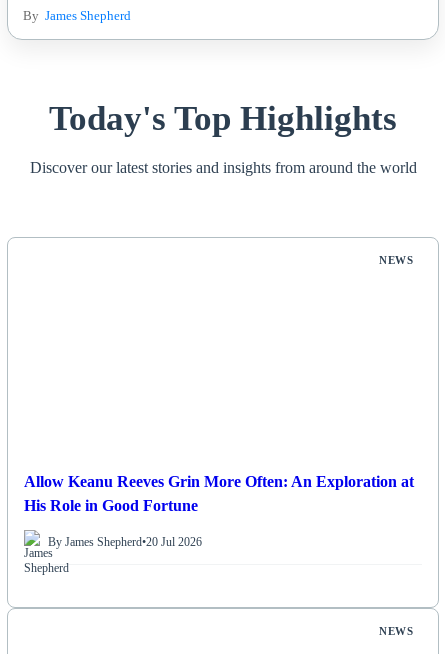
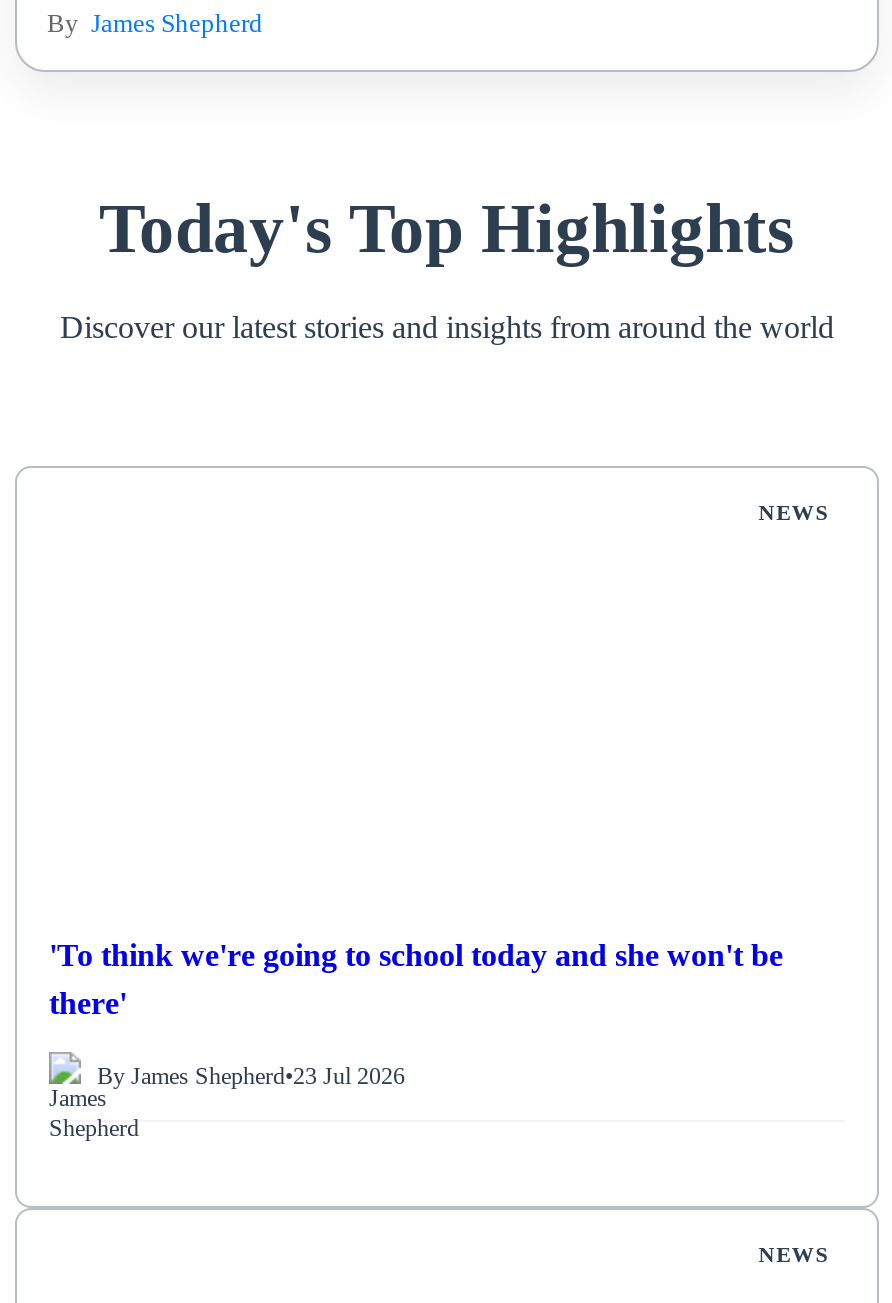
[24,473,414,514] Allow Keanu Reeves Grin More Often: An Exploration at | His Role in Good Fortune -> [49,938,783,1020] 'To think we're going to school today and she won't be | there'
[48,535,202,549] By James Shepherd•20 Jul 2026 -> [97,1061,405,1089] By James Shepherd•23 Jul 2026

